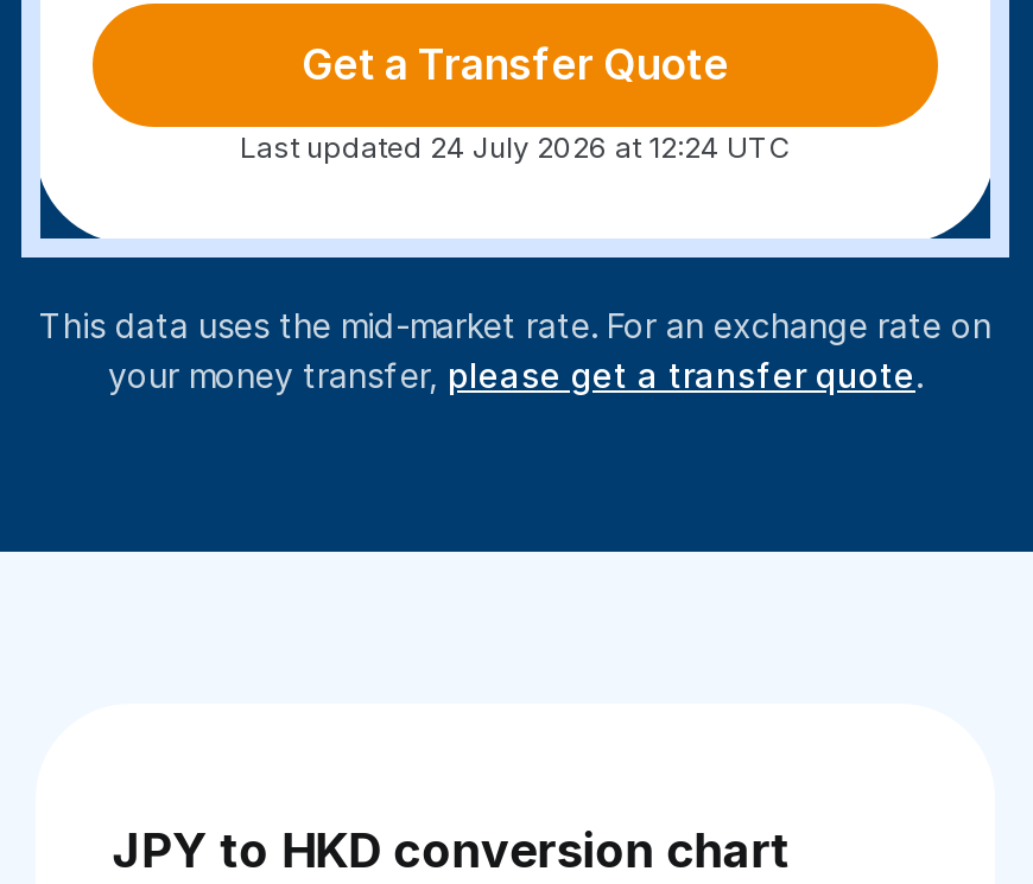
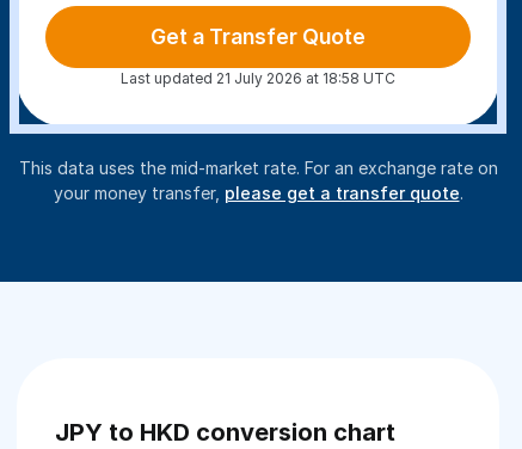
[240,129,791,165] Last updated 24 July 2026 at 12:24 UTC -> [121,69,395,87] Last updated 21 July 2026 at 18:58 UTC

